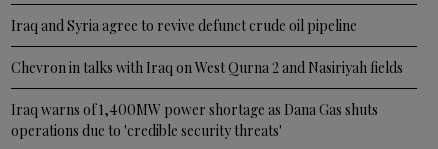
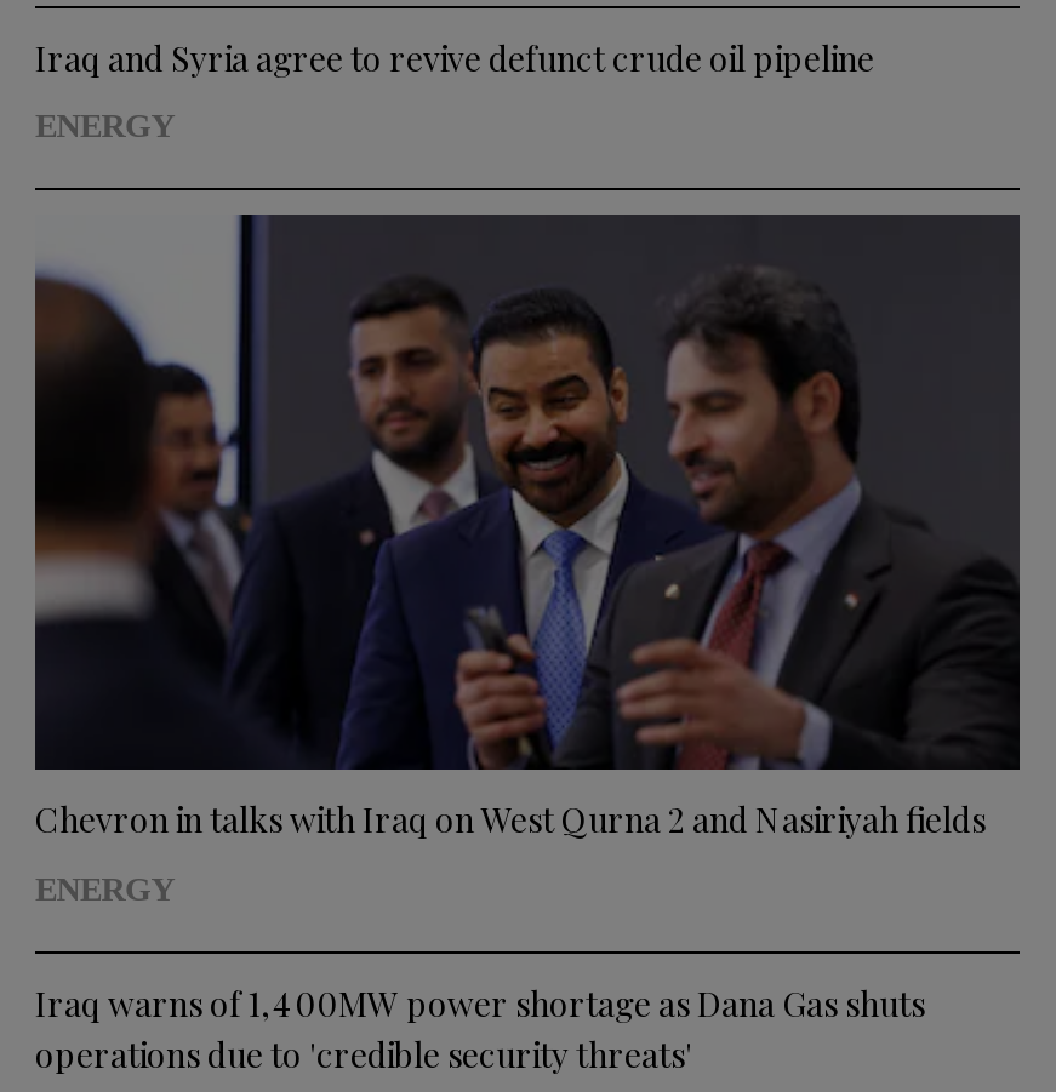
none -> [33,215,1022,772] [image]
none -> [35,109,175,145] ENERGY
none -> [35,871,175,907] ENERGY

